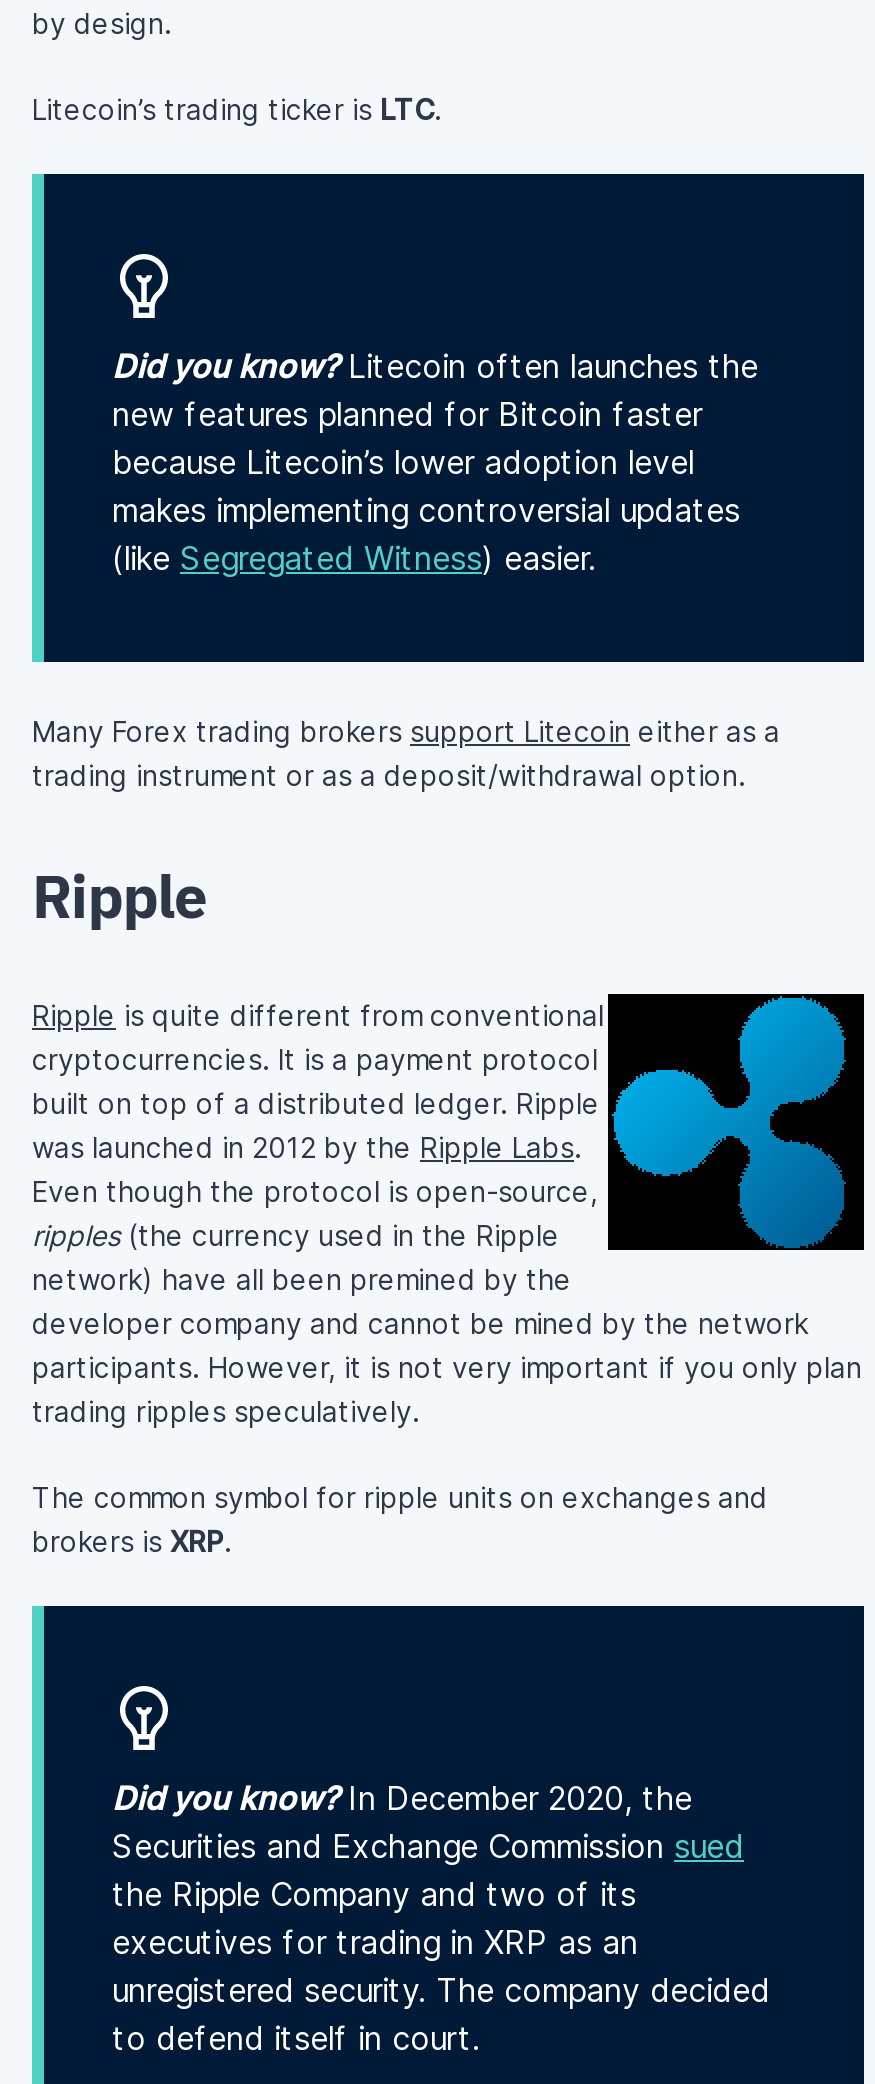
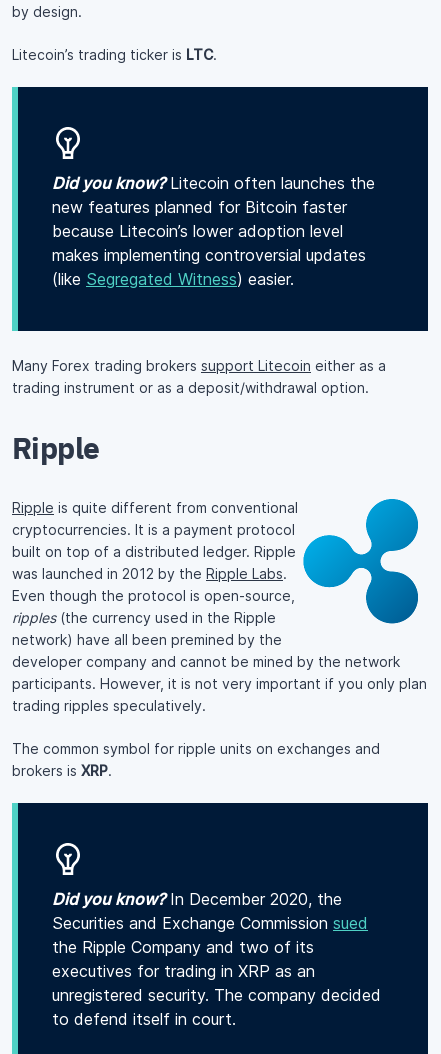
[606,992,866,1252] [image] -> [300,497,428,625] [image]

